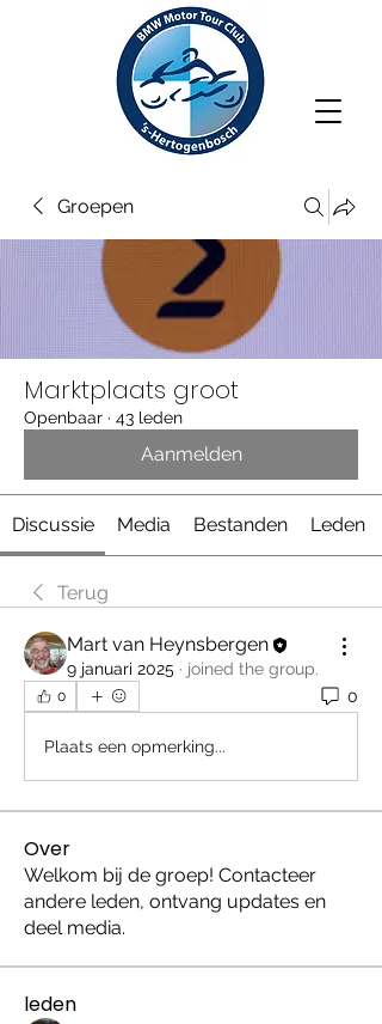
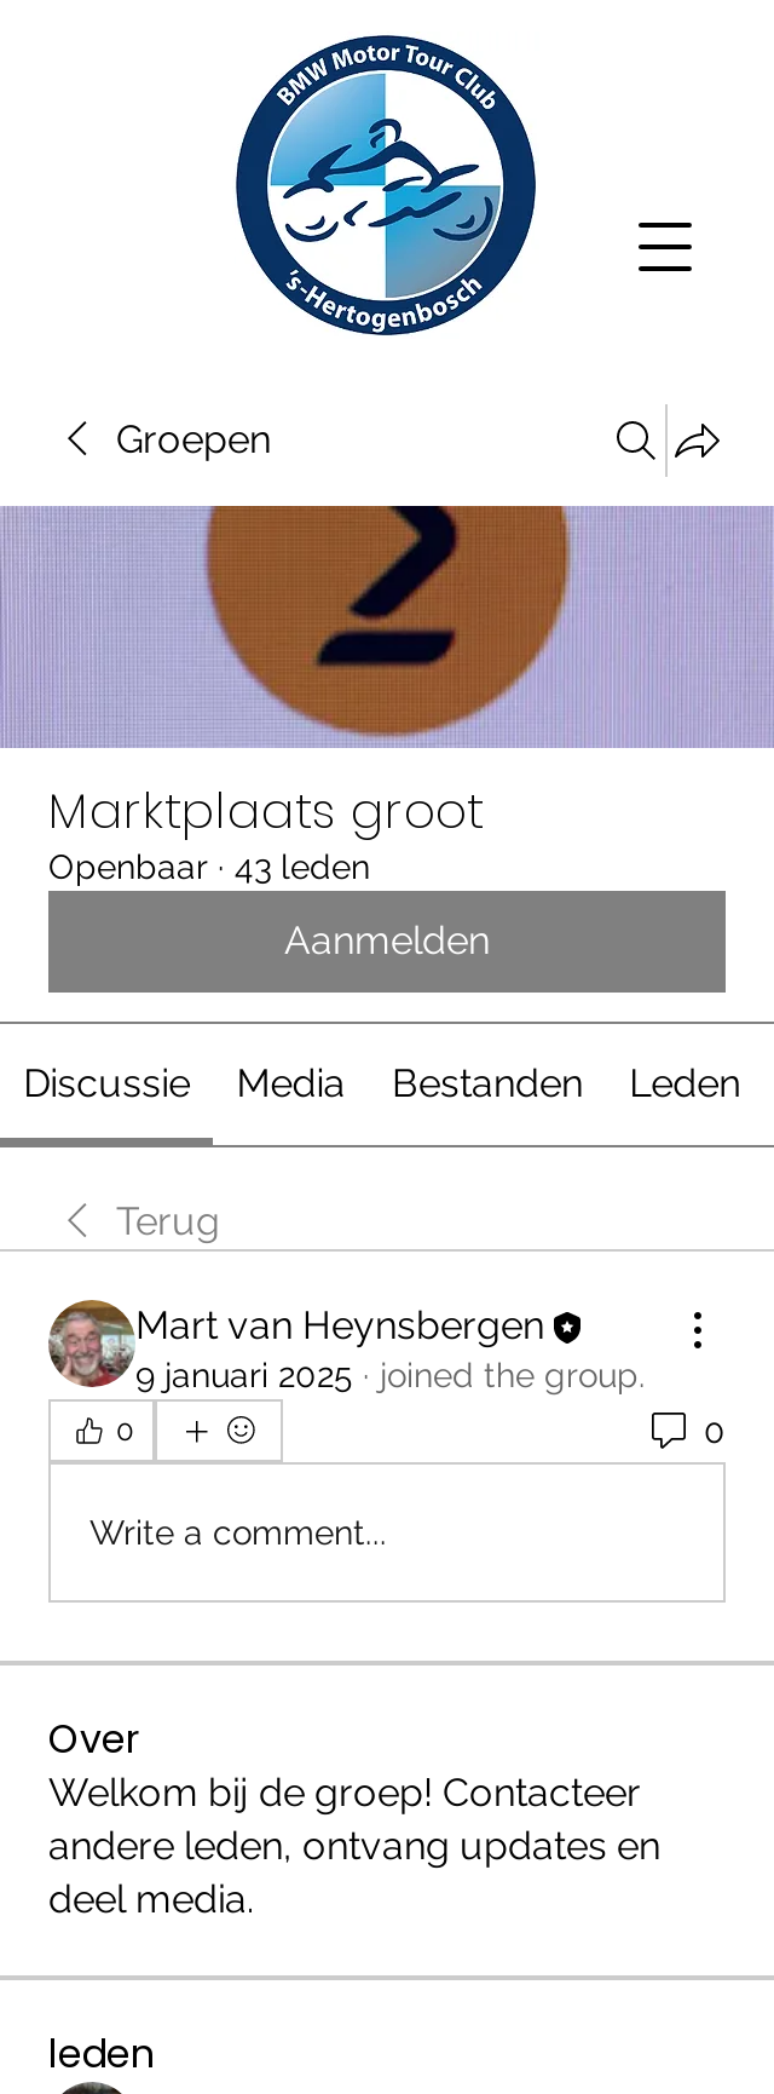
[44,736,226,755] Plaats een opmerking... -> [89,1512,387,1551] Write a comment...

